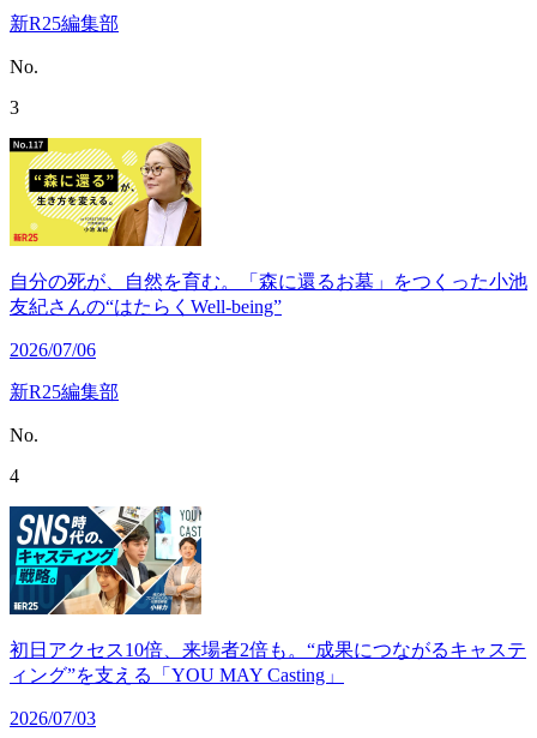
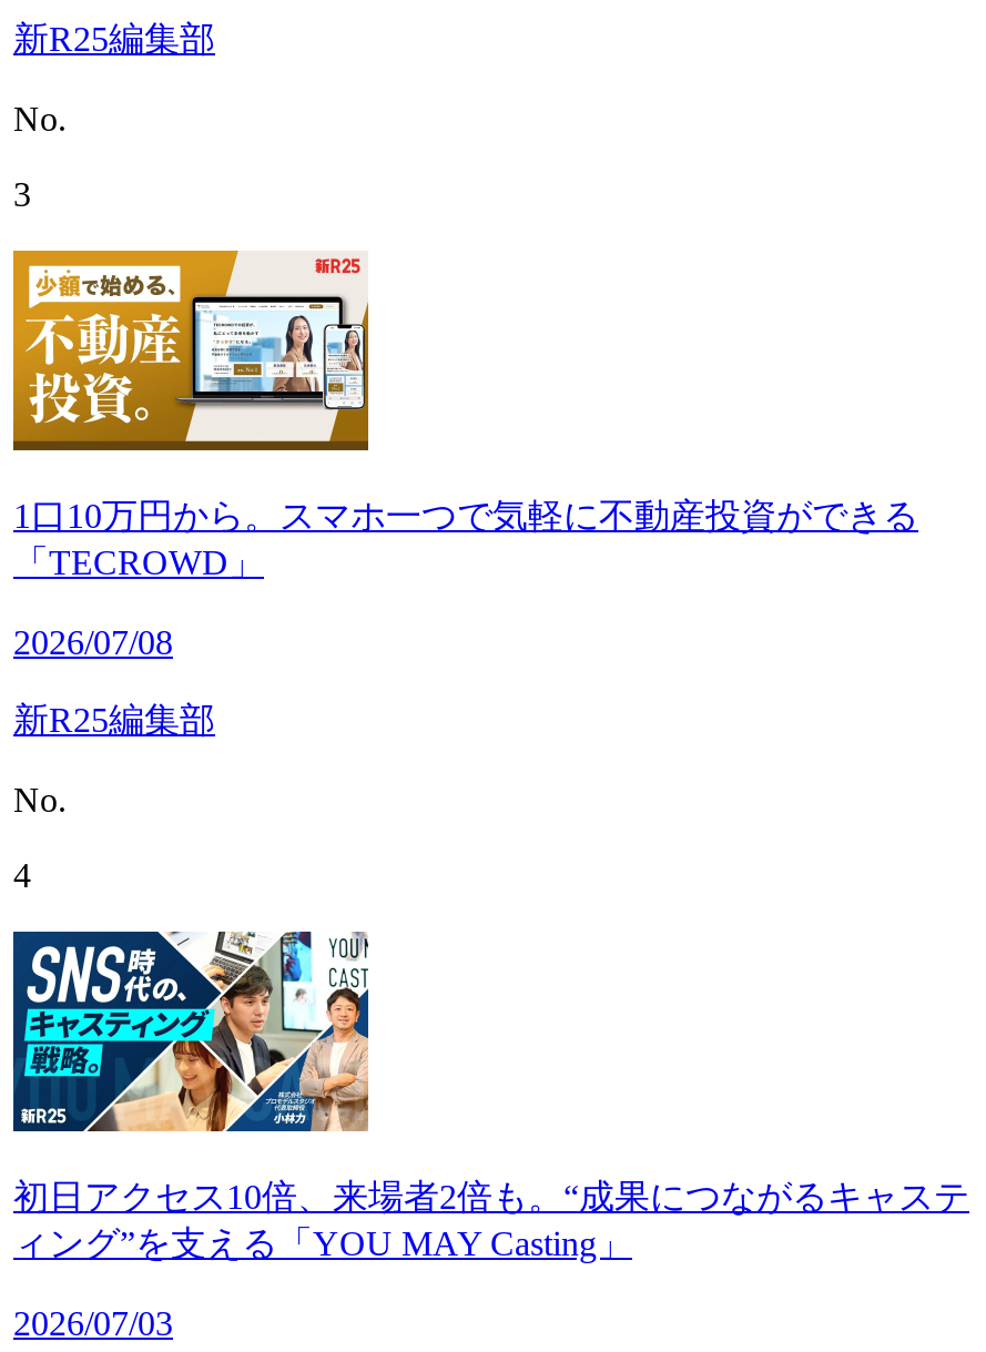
[8,137,527,316] [image] | 自分の死が、自然を育む。「森に還るお墓」をつくった小池 | 友紀さんの“はたらくWell-being” -> [11,248,918,580] [image] | 1口10万円から。スマホ一つで気軽に不動産投資ができる | 「TECROWD」
[10,339,96,360] 2026/07/06 -> [13,622,173,660] 2026/07/08

